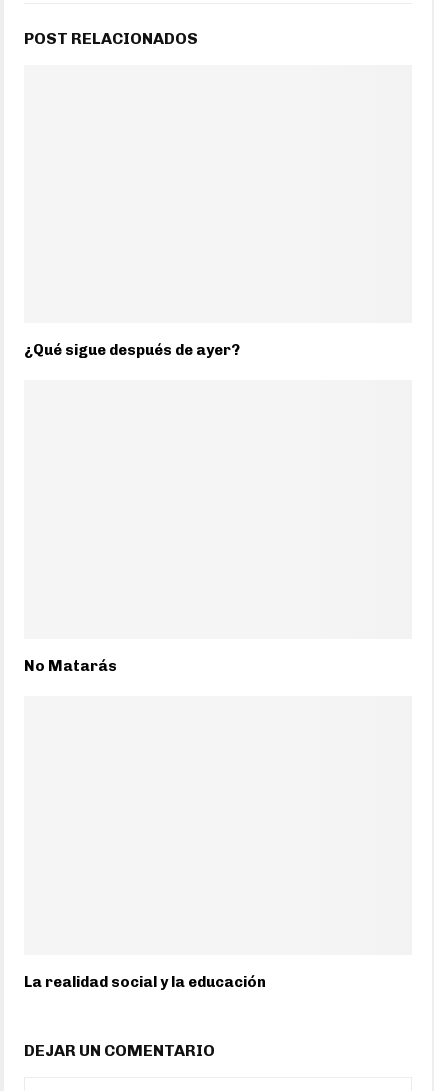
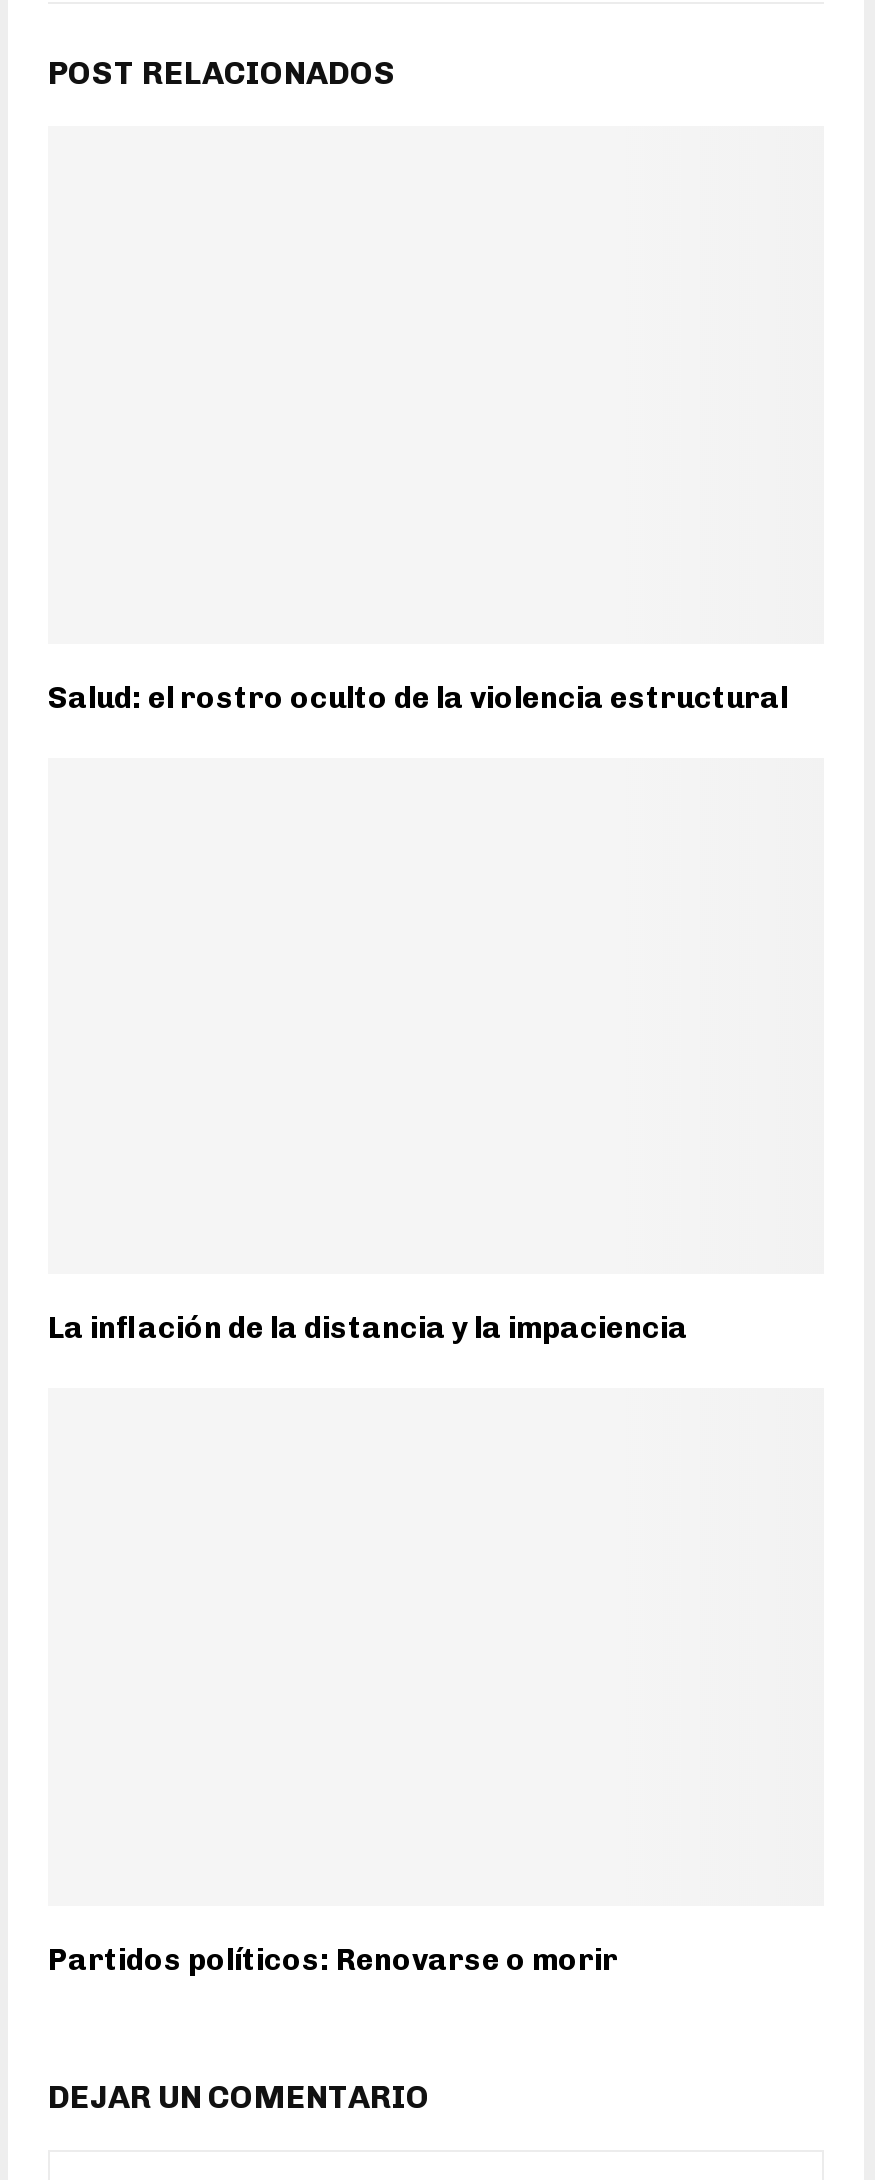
[24,341,240,359] ¿Qué sigue después de ayer? -> [48,679,788,715] Salud: el rostro oculto de la violencia estructural
[24,657,117,675] No Matarás -> [48,1310,688,1346] La inflación de la distancia y la impaciencia
[24,973,266,991] La realidad social y la educación -> [48,1942,618,1978] Partidos políticos: Renovarse o morir

